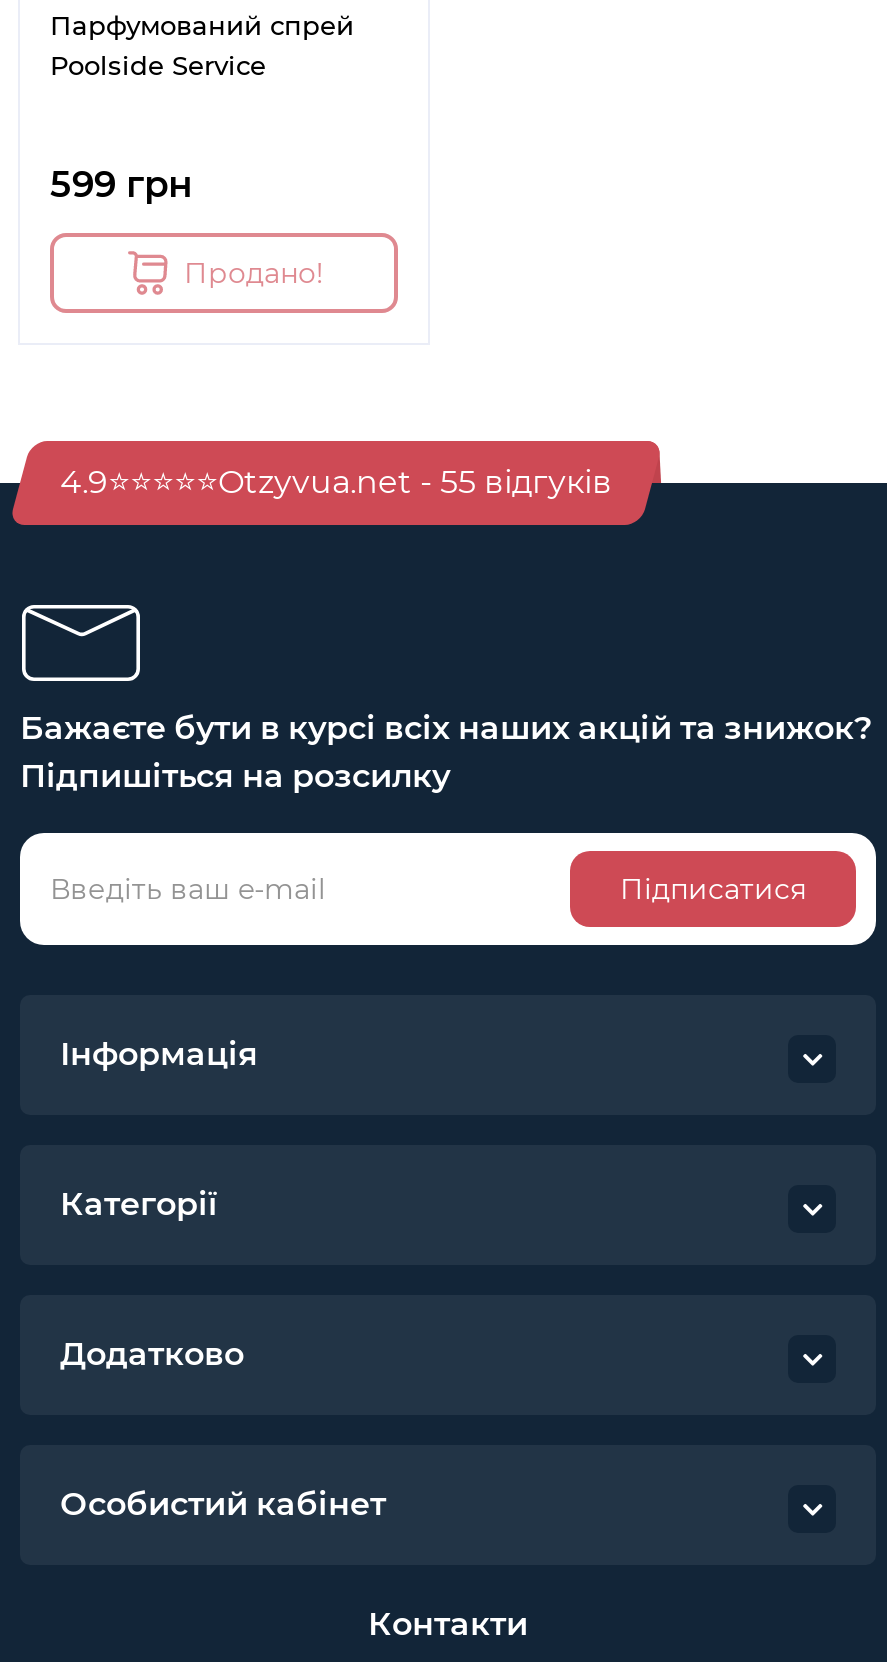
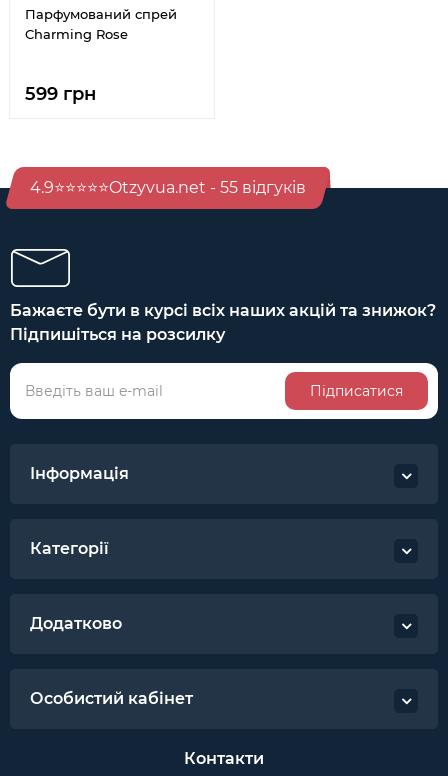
[50,49,266,81] Poolside Service -> [25,26,128,42] Charming Rose
[184,255,324,291] Продано! -> none

